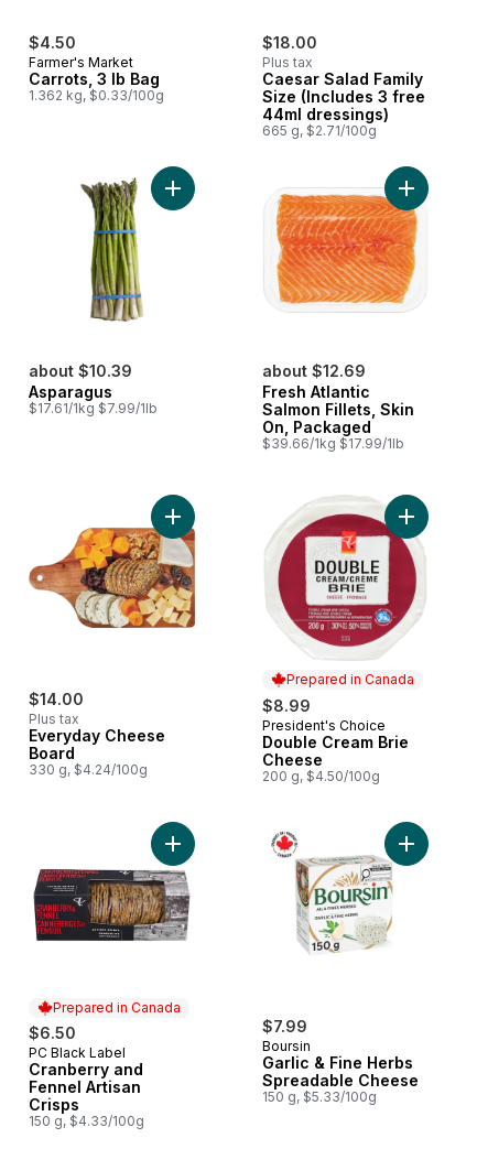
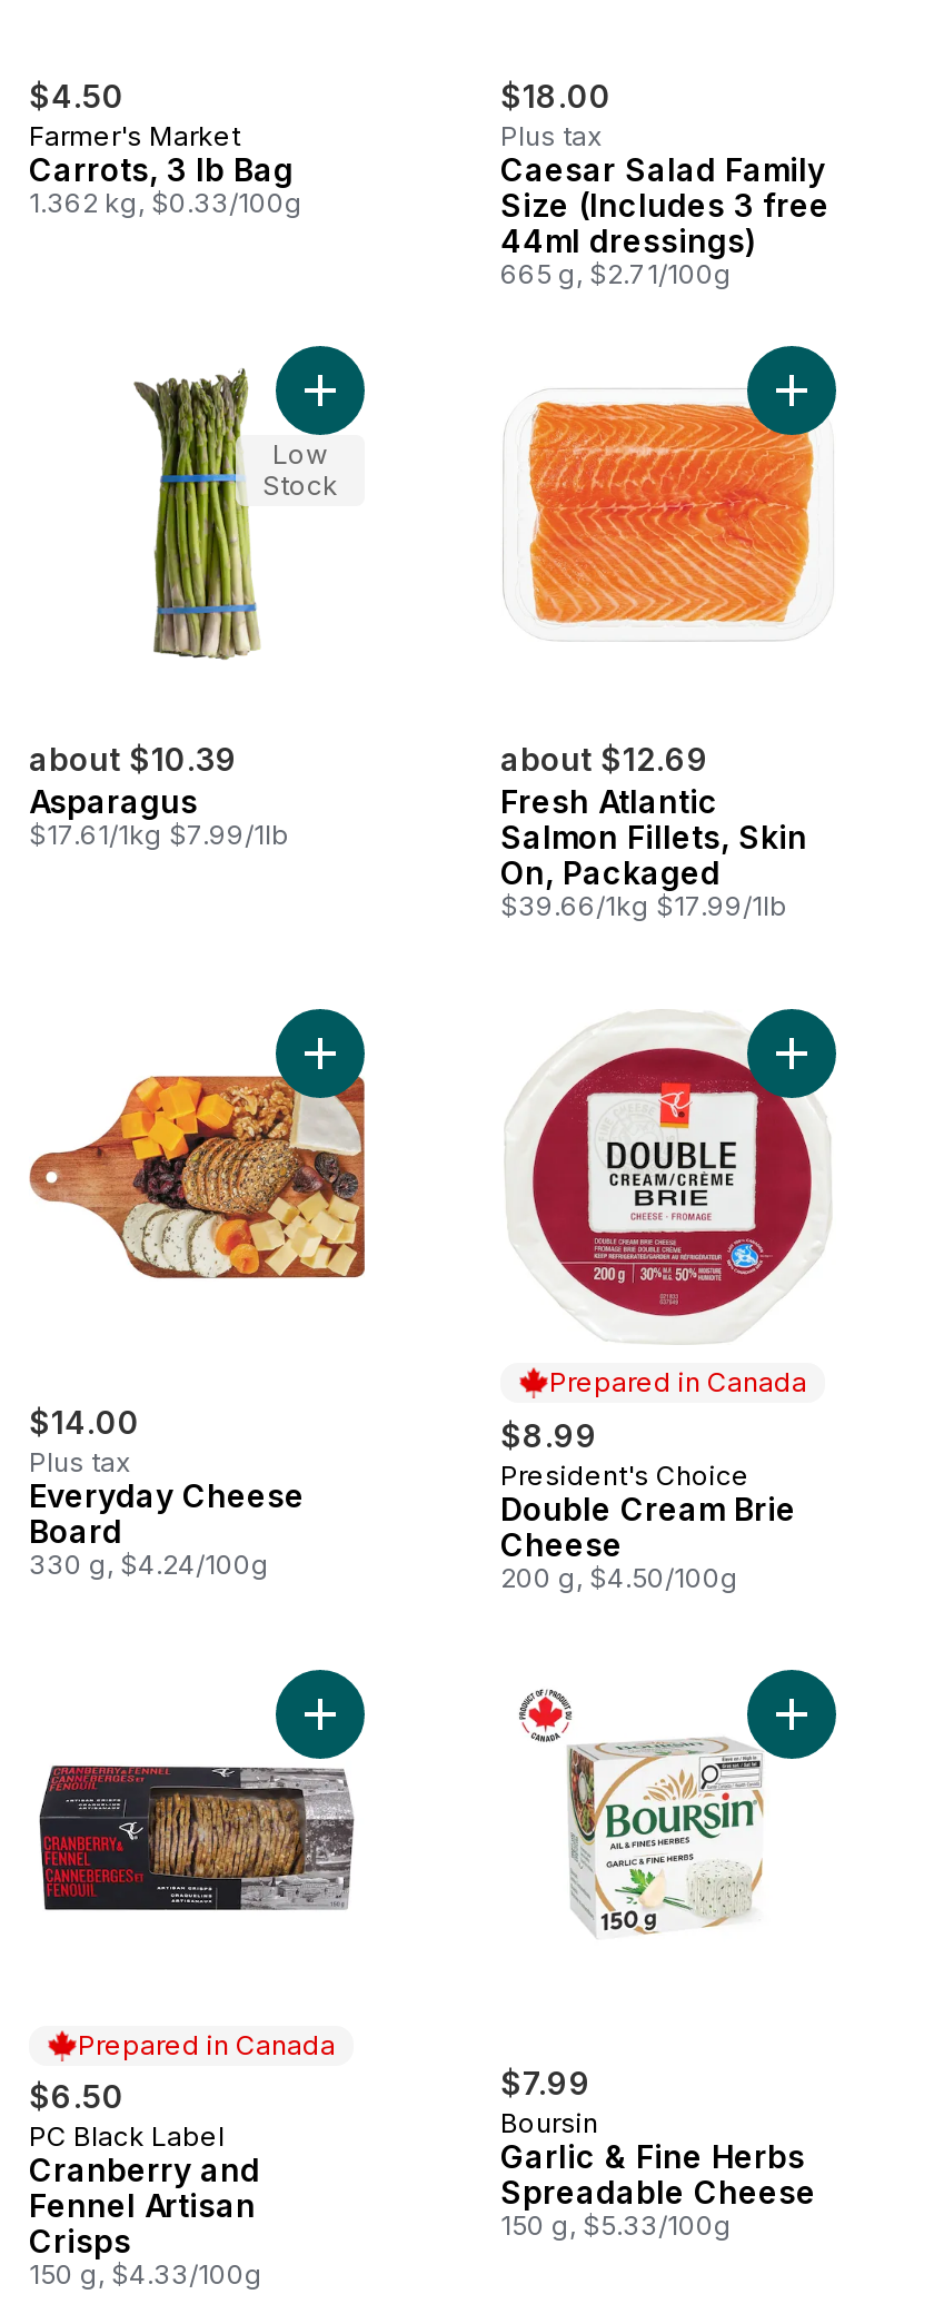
none -> [262,437,338,502] Low | Stock

